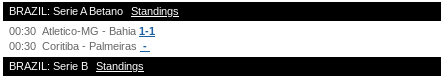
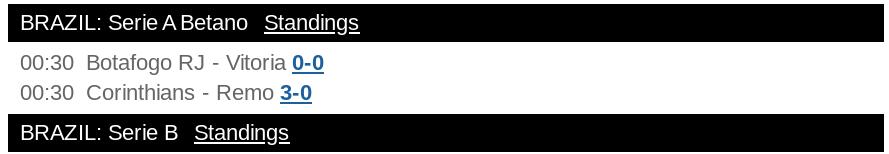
[9,25,155,52] 00:30 Atletico-MG - Bahia 1-1 | 00:30 Coritiba - Palmeiras - -> [20,50,324,104] 00:30 Botafogo RJ - Vitoria 0-0 | 00:30 Corinthians - Remo 3-0

